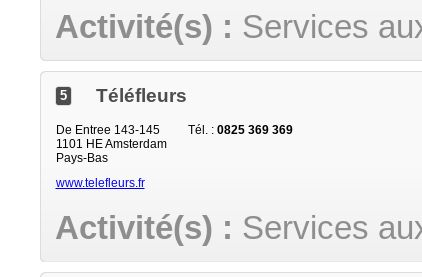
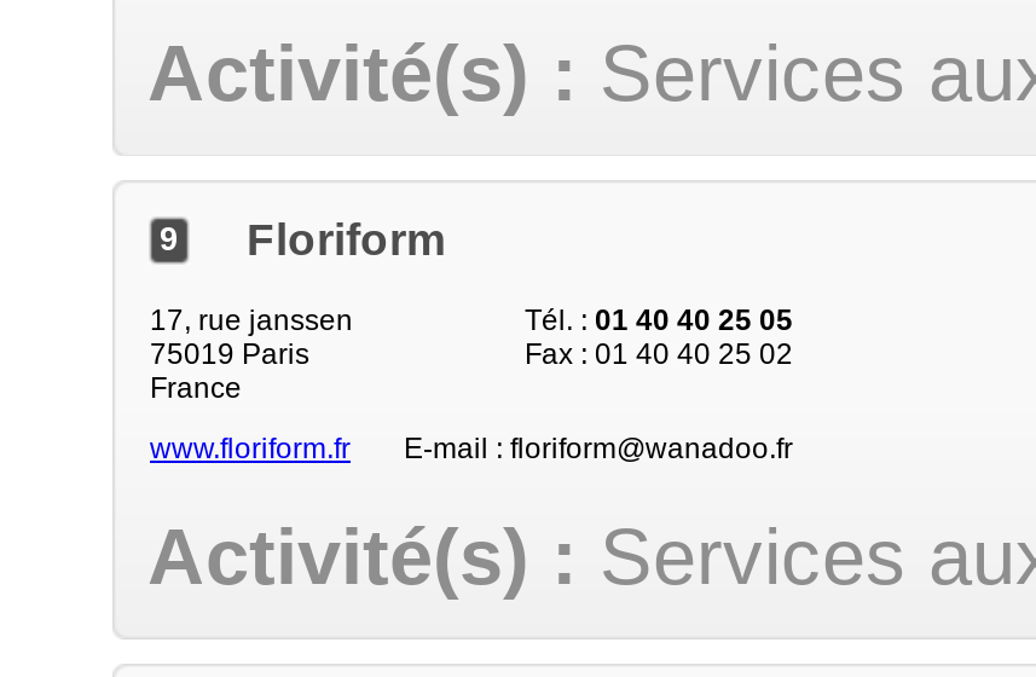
[59,85,186,106] Téléfleurs | 5 -> [160,213,447,264] Floriform | 9
[55,123,166,165] De Entree 143-145 | 1101 HE Amsterdam | Pays-Bas -> [150,304,353,405] 17, rue janssen | 75019 Paris | France
[187,123,292,137] Tél. : 0825 369 369 -> [525,304,793,371] Tél. : 01 40 40 25 05 | Fax : 01 40 40 25 02
[55,176,144,190] www.telefleurs.fr -> [150,432,793,466] www.floriform.fr | E-mail : floriform@wanadoo.fr

